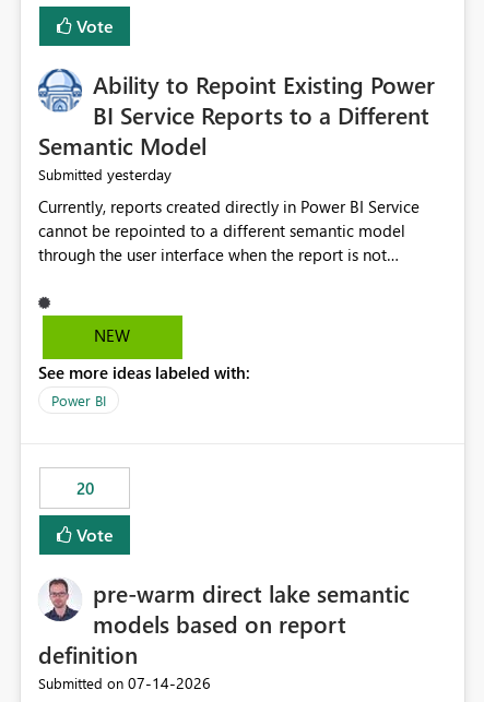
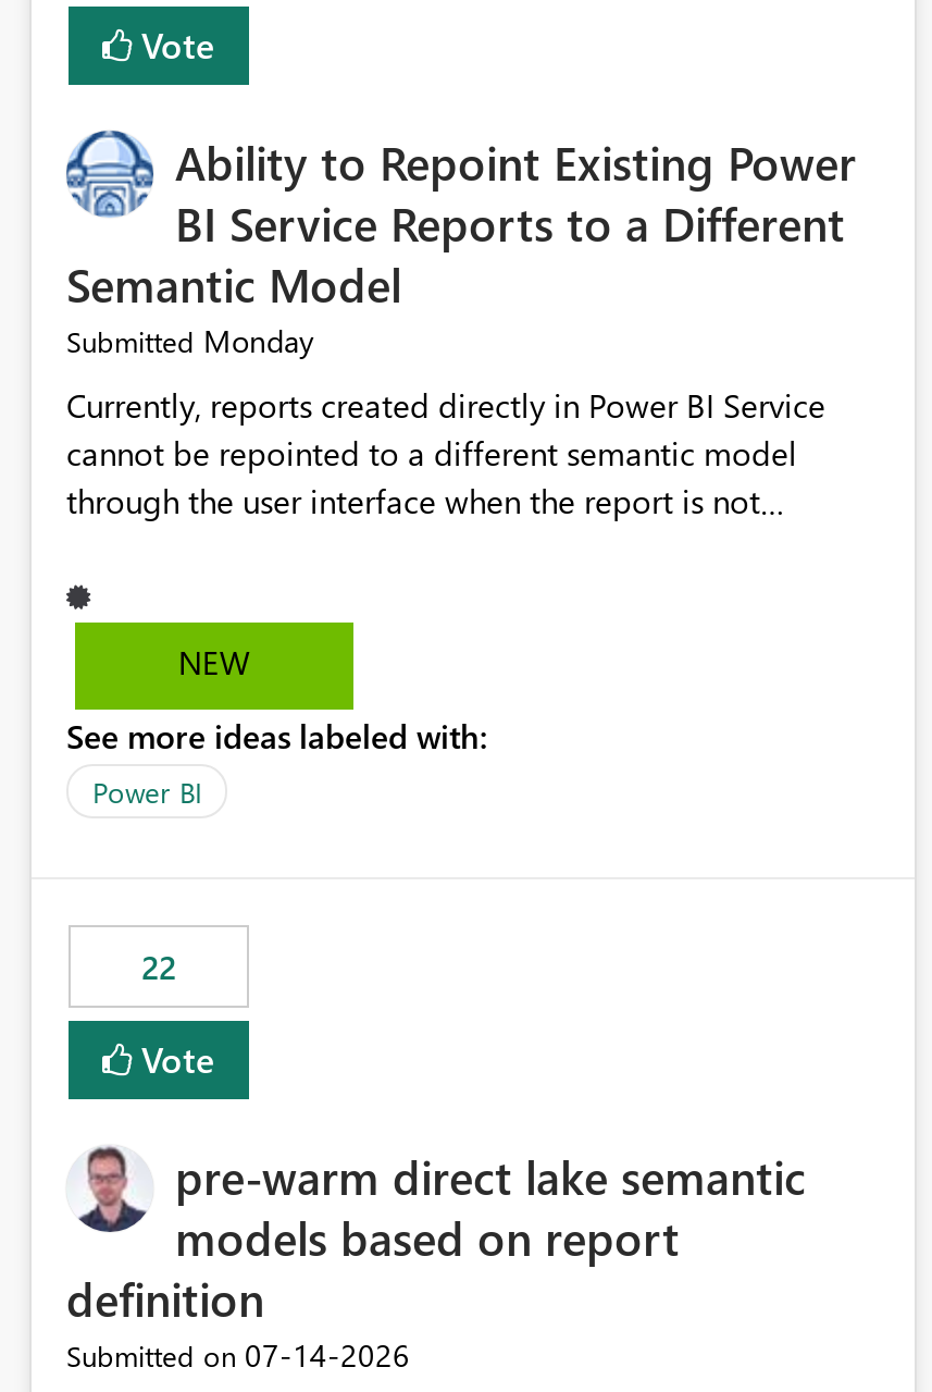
[38,164,172,185] Submitted yesterday -> [66,321,314,362] Submitted Monday
[76,478,93,499] 20 -> [141,946,176,989] 22

